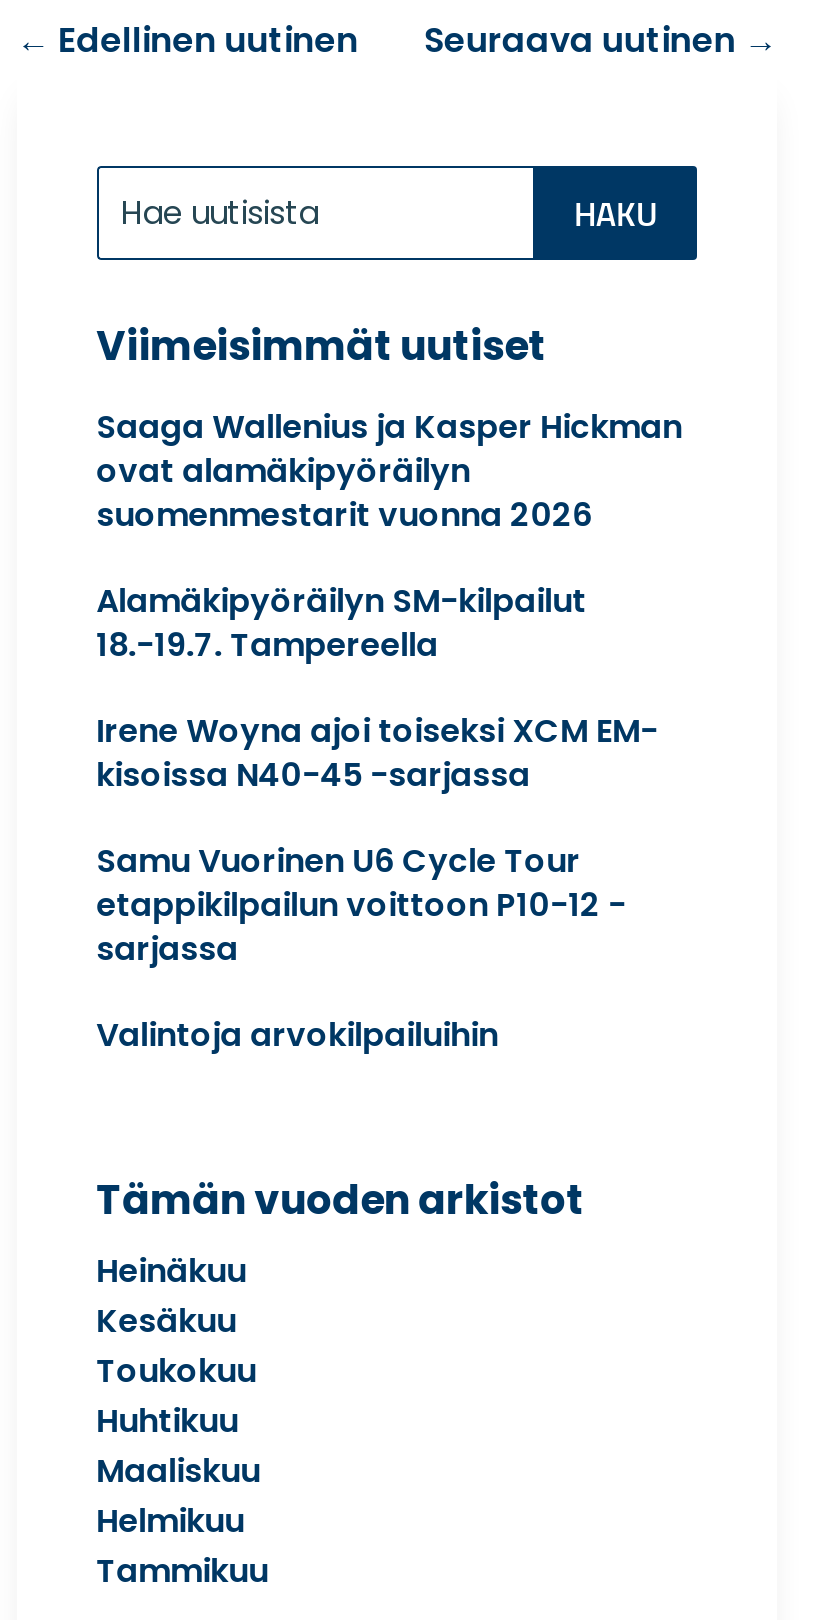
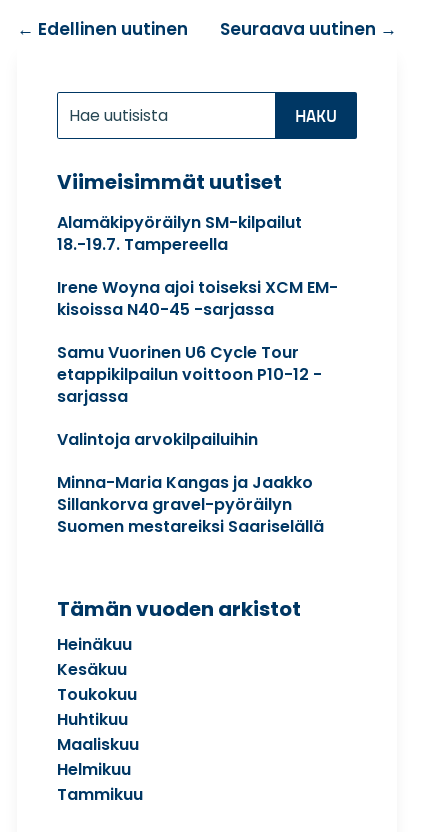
[96,403,682,537] Saaga Wallenius ja Kasper Hickman | ovat alamäkipyöräilyn | suomenmestarit vuonna 2026 -> none
moved [96,577,658,1057] -> [57,211,338,451]: Alamäkipyöräilyn SM-kilpailut | 18.-19.7. Tampereella | Irene Woyna ajoi toiseksi XCM EM- | kisoissa N40-45 -sarjassa | Samu Vuorinen U6 Cycle Tour | etappikilpailun voittoon P10-12 - | sarjassa | Valintoja arvokilpailuihin
none -> [57,471,324,538] Minna-Maria Kangas ja Jaakko | Sillankorva gravel-pyöräilyn | Suomen mestareiksi Saariselällä

